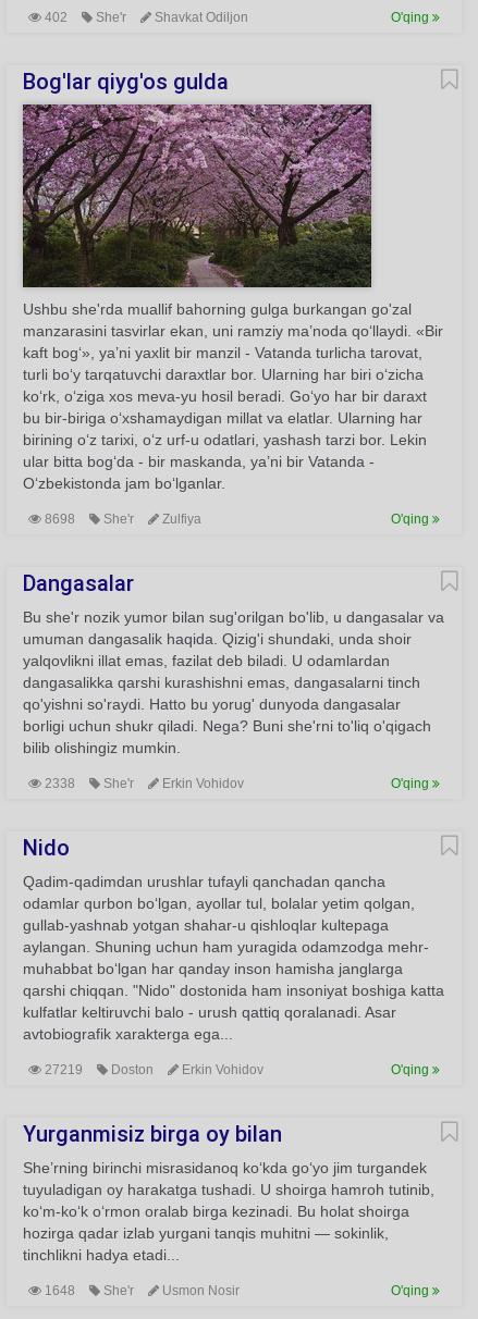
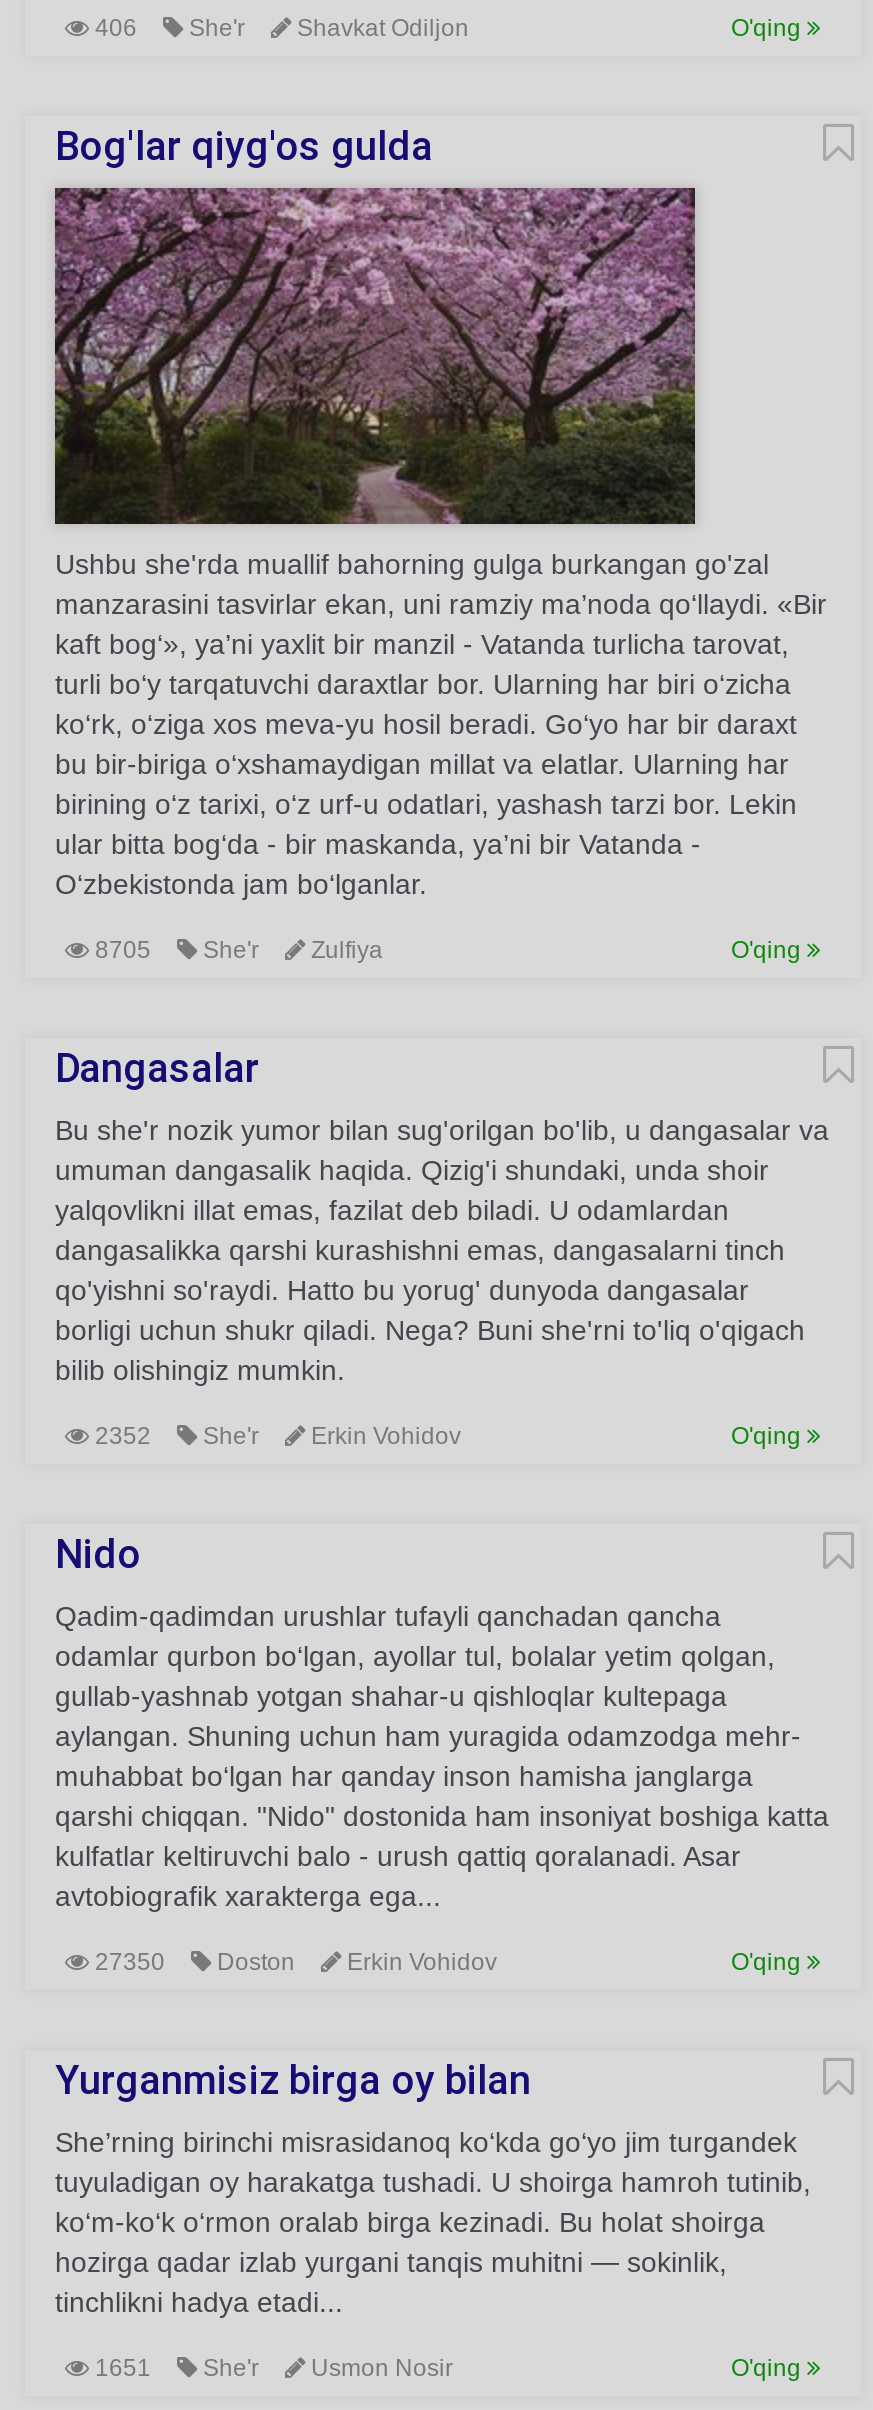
[41,10,248,25] 402 She'r Shavkat Odiljon -> [89,14,469,42] 406 She'r Shavkat Odiljon
[41,511,201,527] 8698 She'r Zulfiya -> [89,936,383,964] 8705 She'r Zulfiya
[41,776,244,791] 2338 She'r Erkin Vohidov -> [89,1422,461,1450] 2352 She'r Erkin Vohidov
[41,1062,263,1077] 27219 Doston Erkin Vohidov -> [89,1948,497,1976] 27350 Doston Erkin Vohidov
[41,1283,240,1298] 1648 She'r Usmon Nosir -> [89,2354,453,2382] 1651 She'r Usmon Nosir

